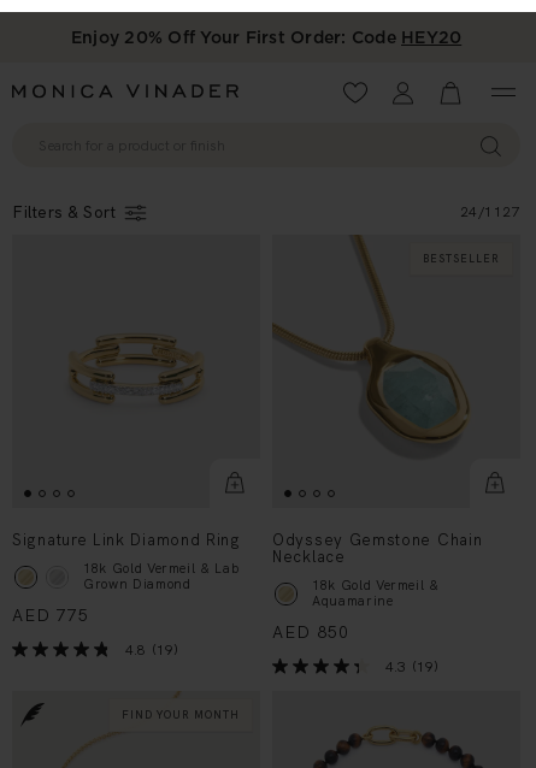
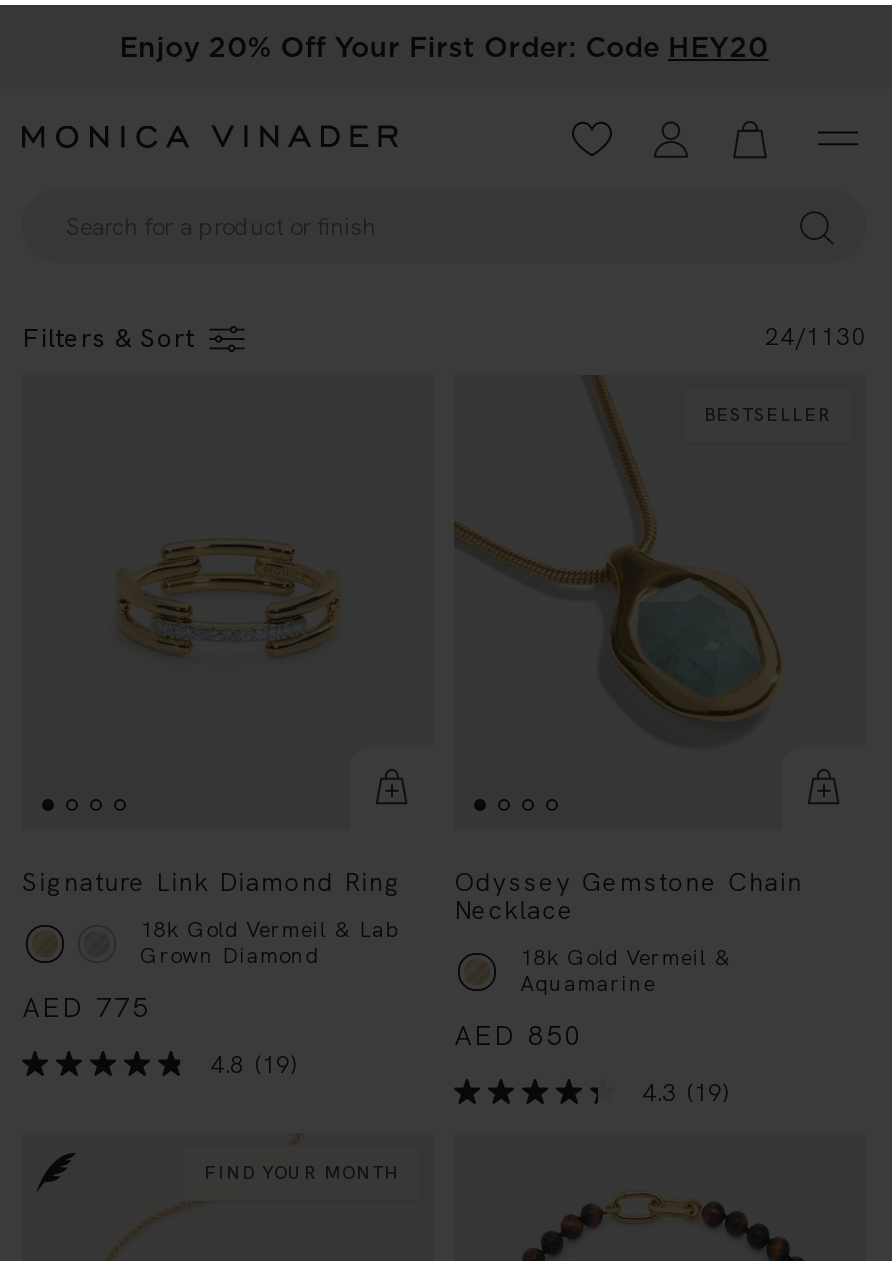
[460,202,520,221] 24/1127 -> [765,321,866,353] 24/1130

